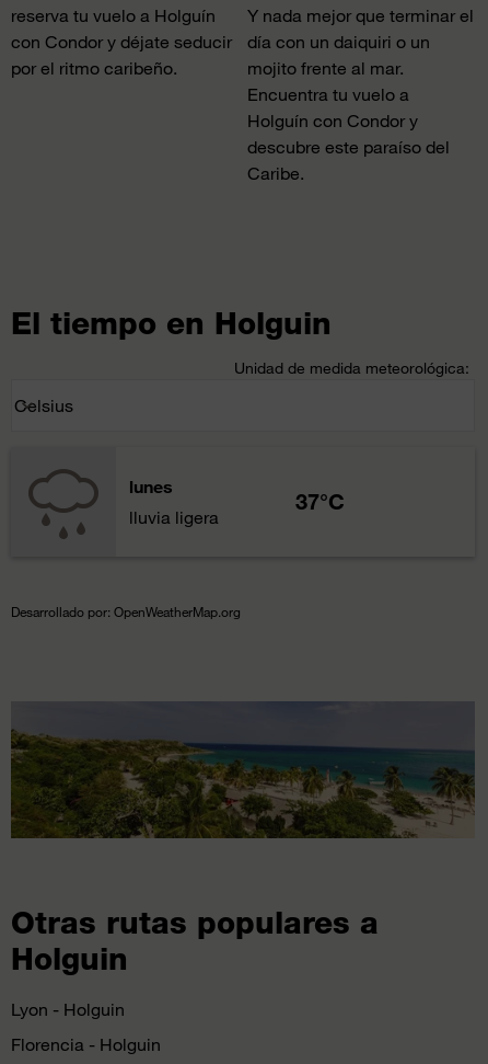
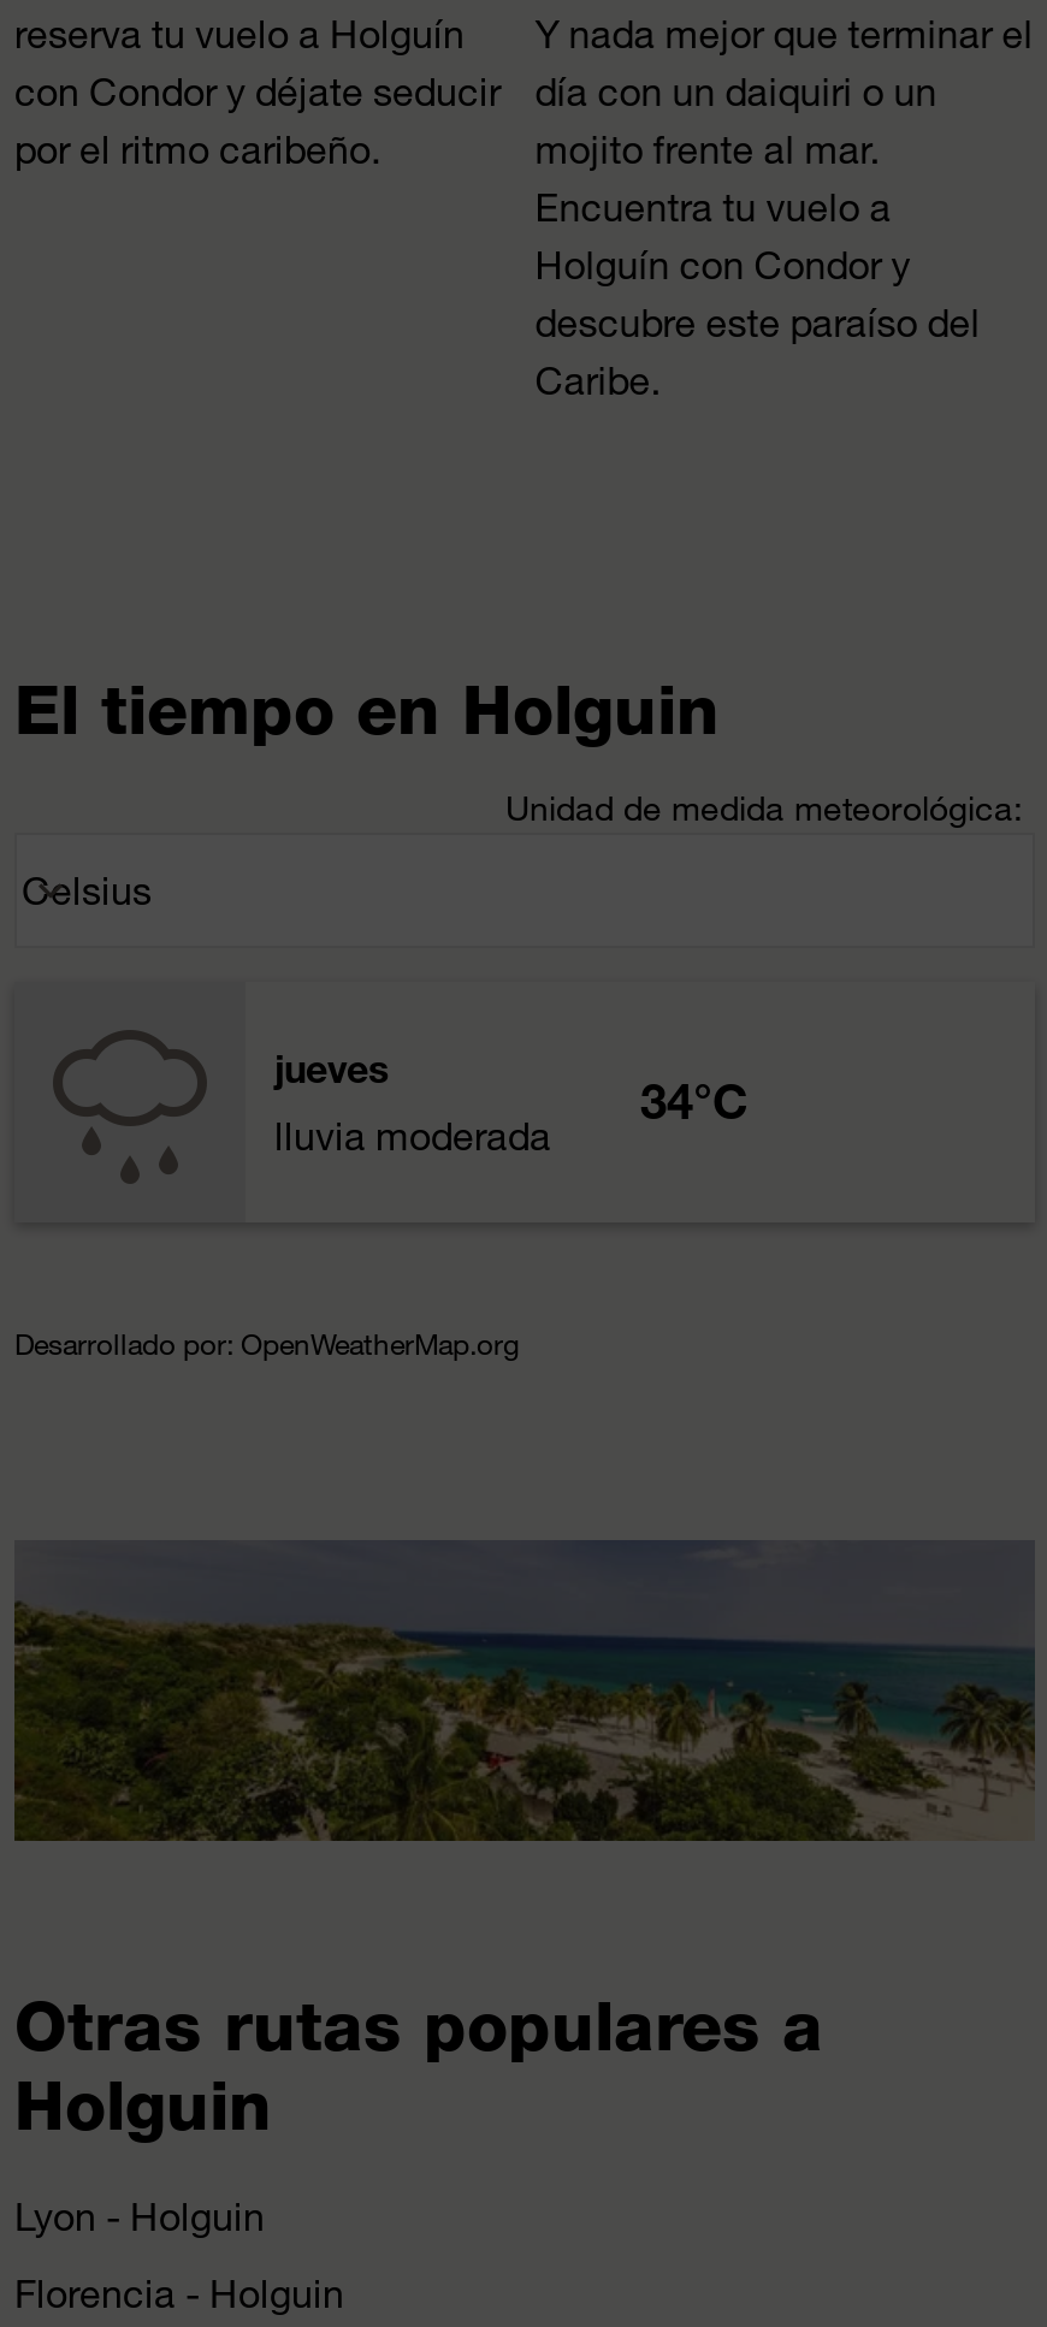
[129,475,173,496] lunes -> [274,1044,390,1090] jueves
[295,489,345,514] 37°C -> [640,1073,749,1128] 34°C
[129,506,219,527] lluvia ligera -> [274,1112,551,1157] lluvia moderada

